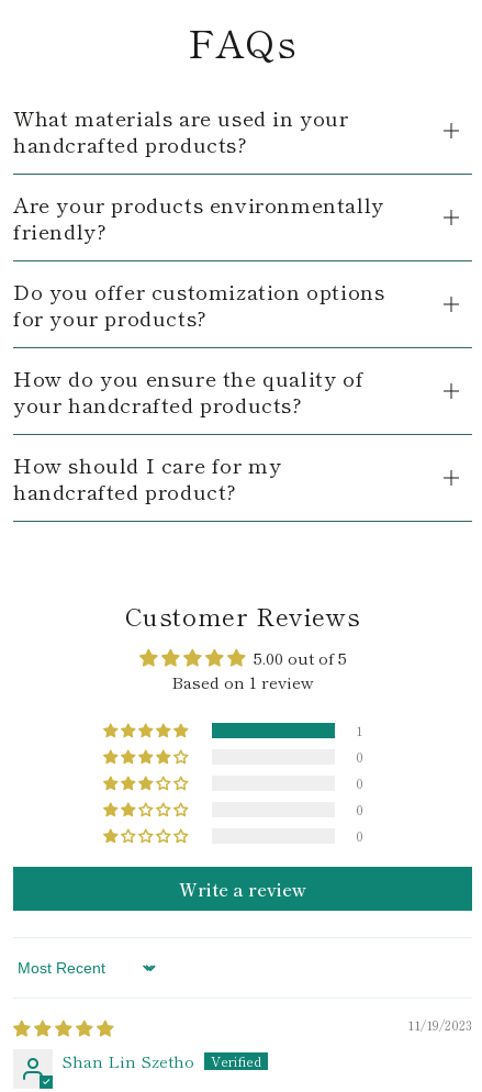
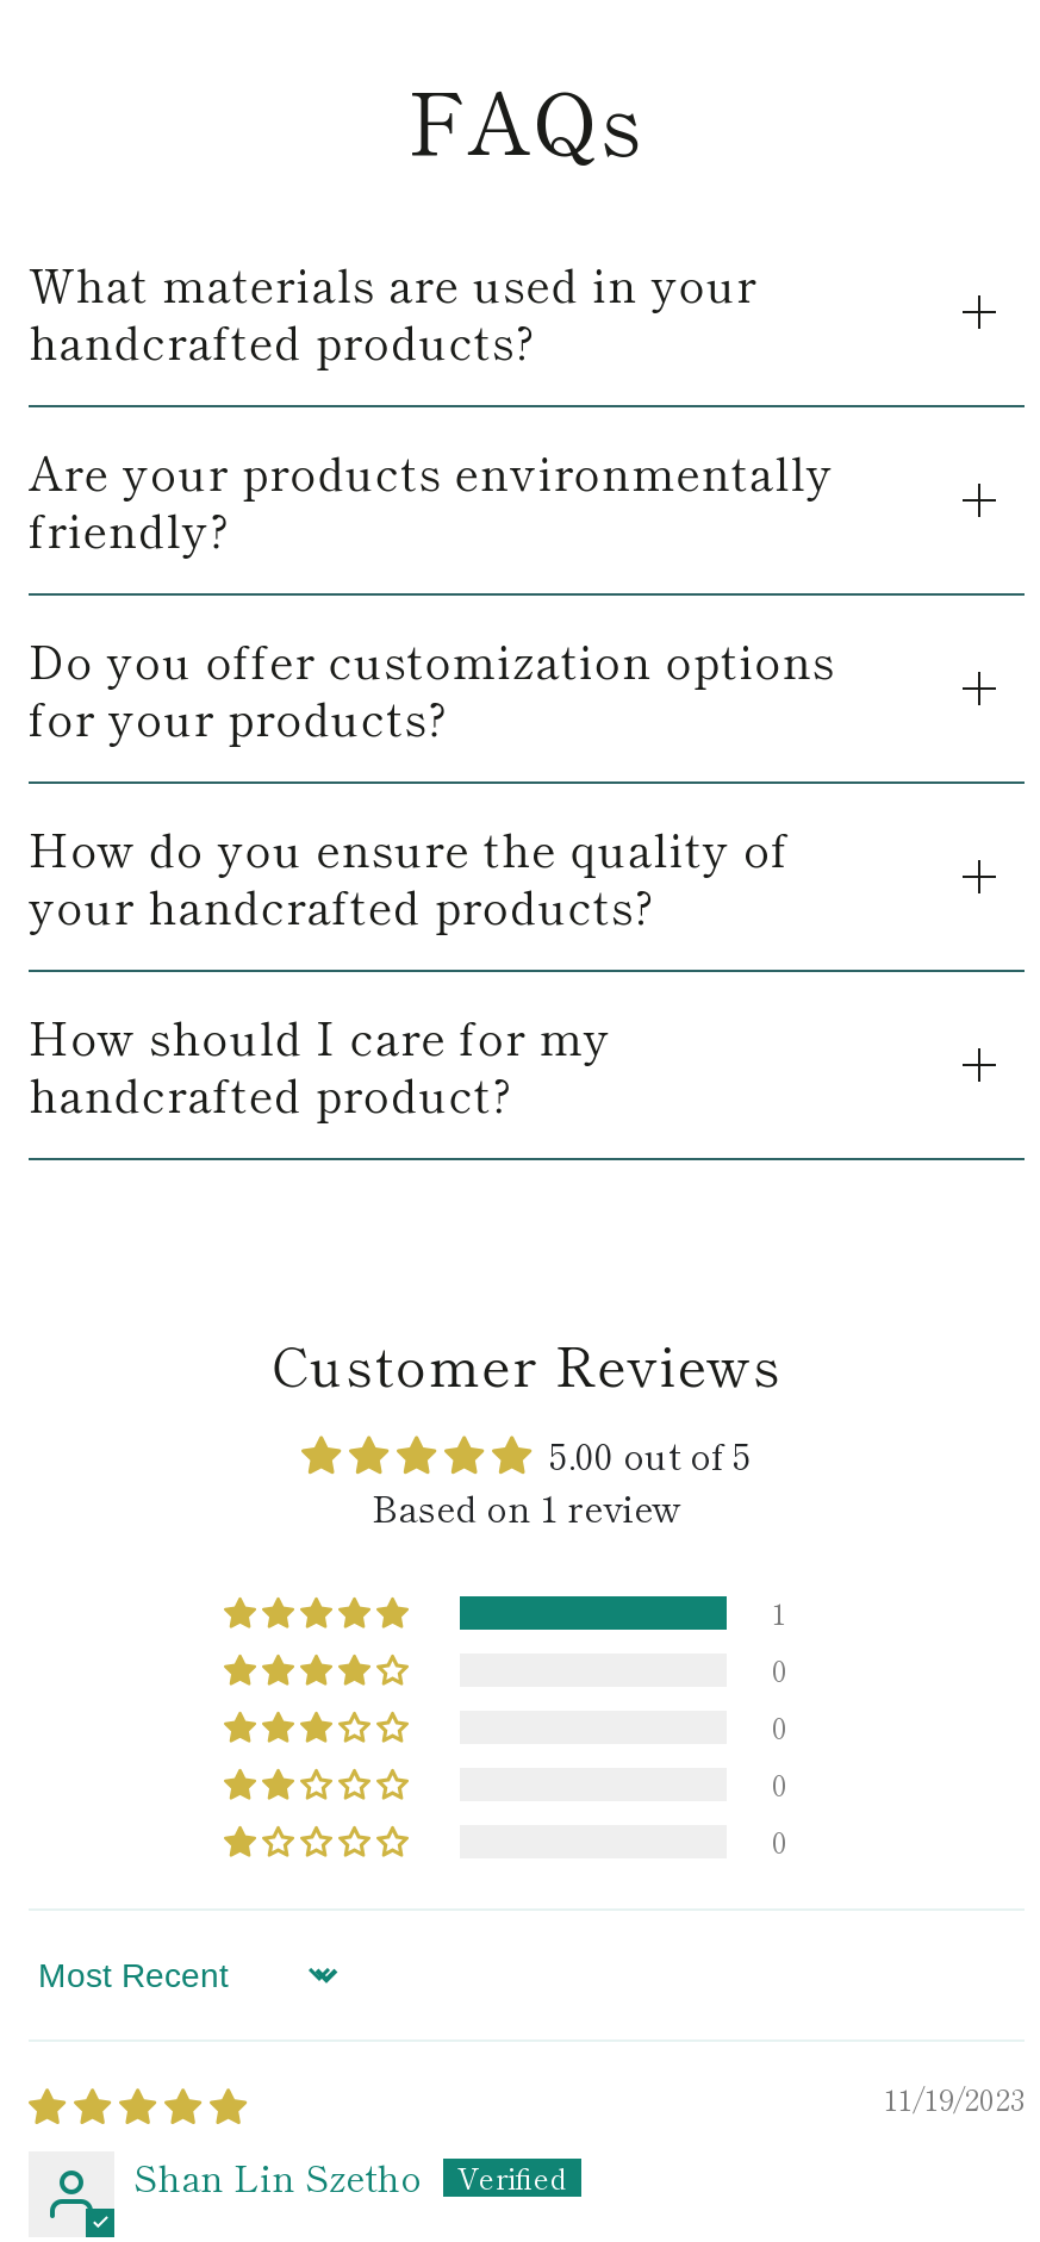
[179,875,306,901] Write a review -> none

